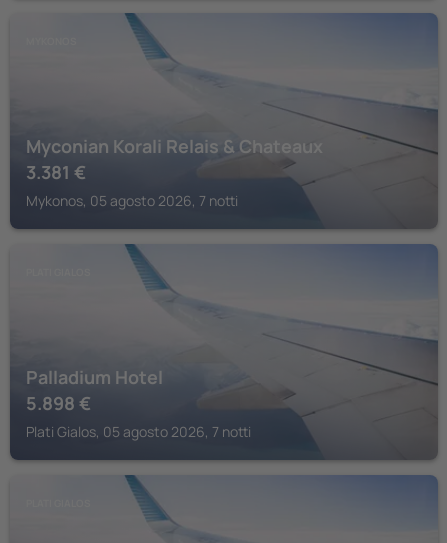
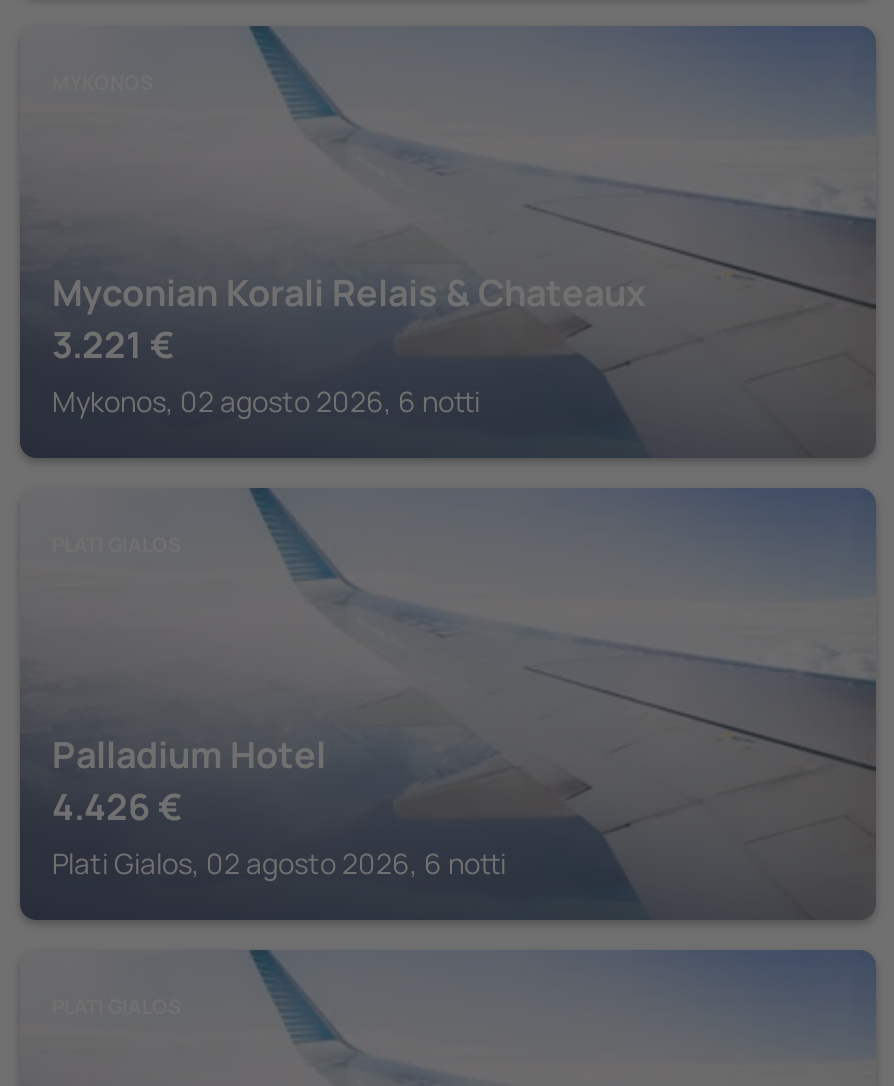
[26,160,86,184] 3.381 € -> [52,320,174,368] 3.221 €
[26,191,238,210] Mykonos, 05 agosto 2026, 7 notti -> [52,382,480,420] Mykonos, 02 agosto 2026, 6 notti
[26,391,91,415] 5.898 € -> [52,782,182,830] 4.426 €
[26,422,251,441] Plati Gialos, 05 agosto 2026, 7 notti -> [52,844,506,882] Plati Gialos, 02 agosto 2026, 6 notti

